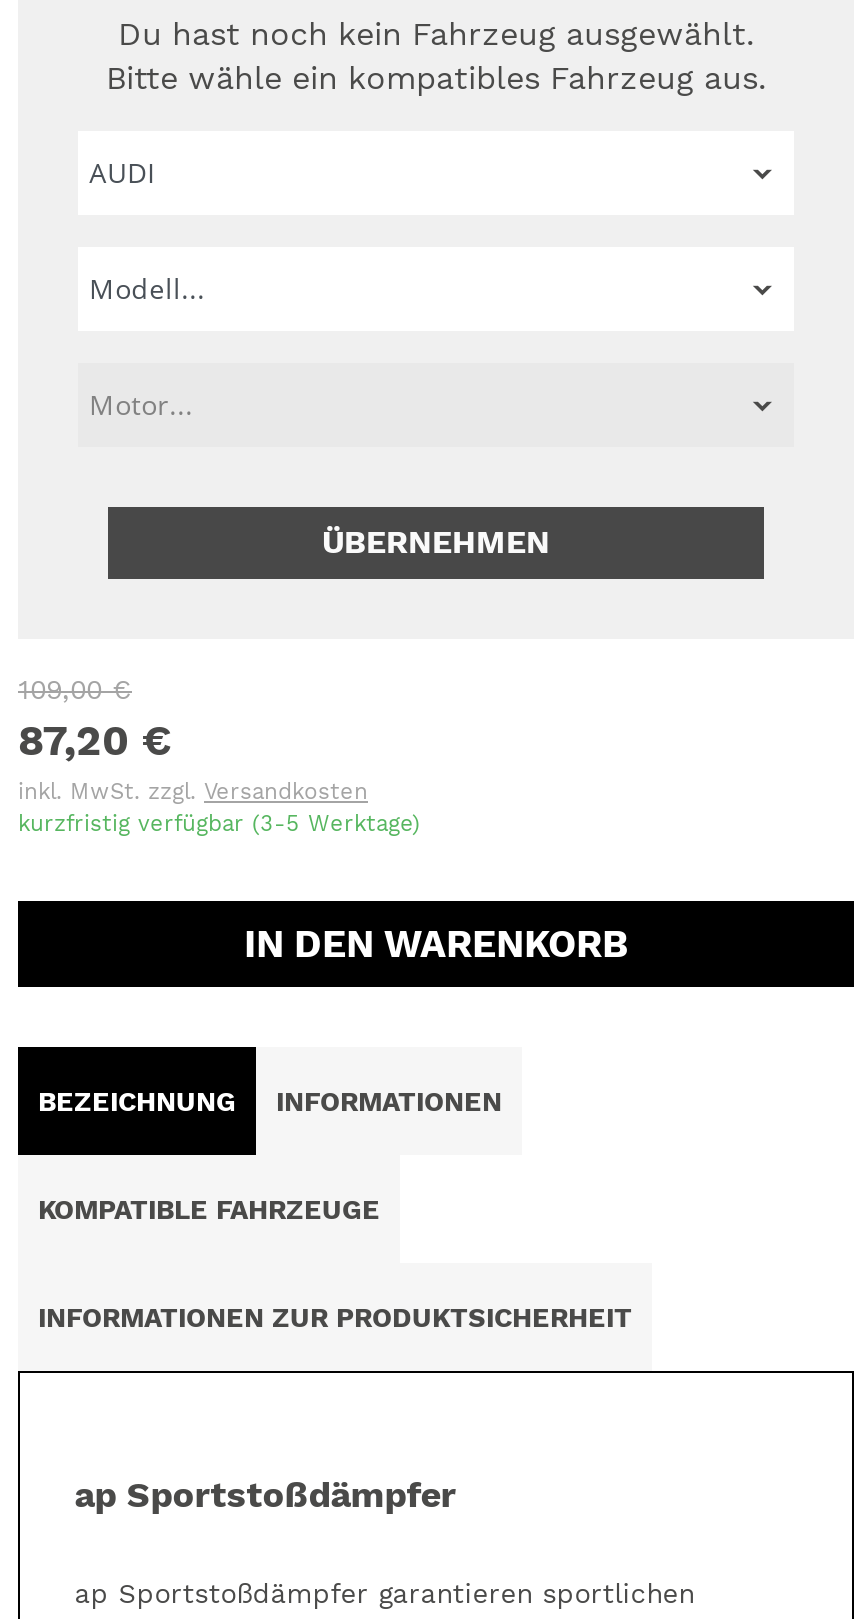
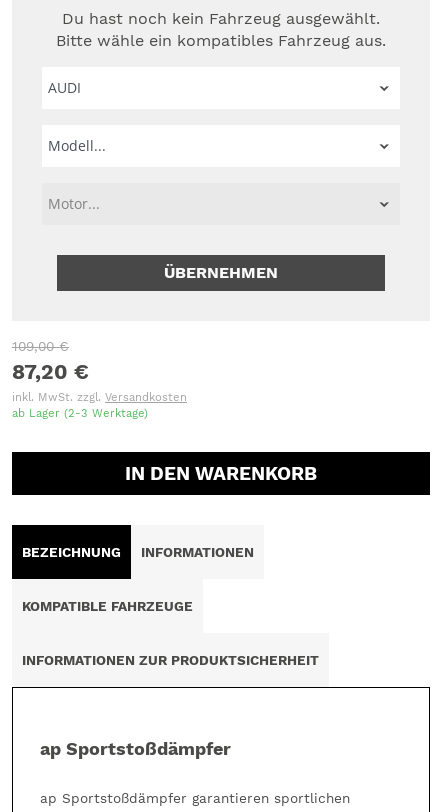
[18,810,420,836] kurzfristig verfügbar (3-5 Werktage) -> [12,407,148,420] ab Lager (2-3 Werktage)

